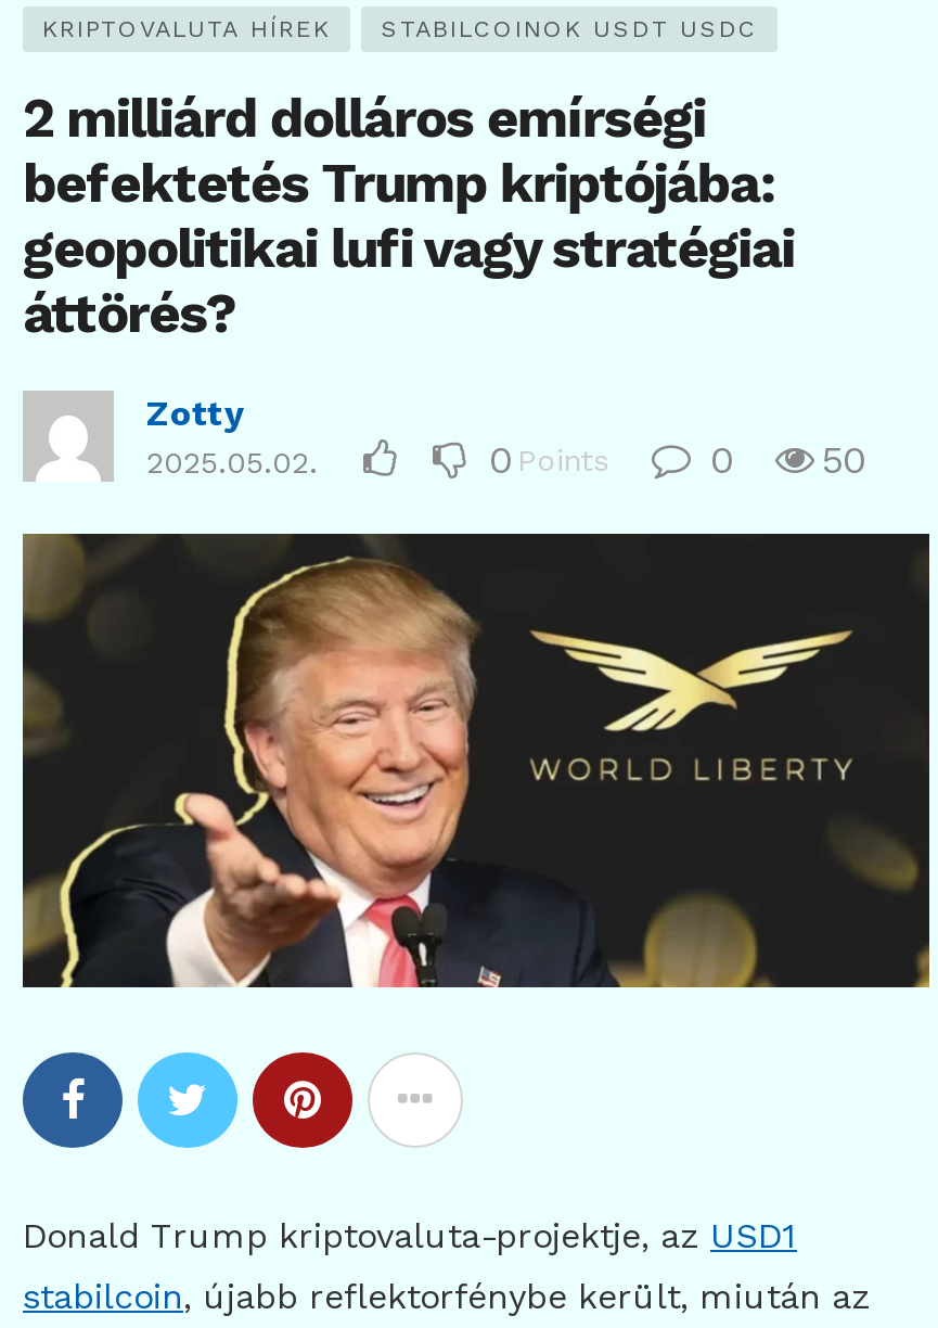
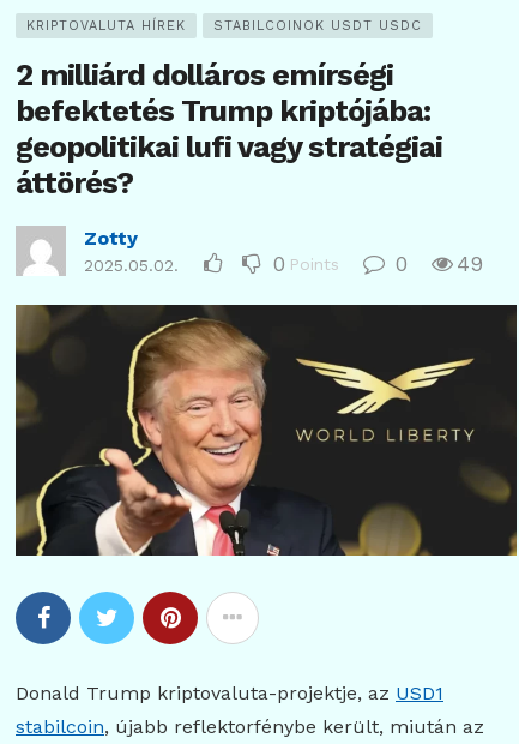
[821,436,864,482] 50 -> [457,251,483,276] 49

